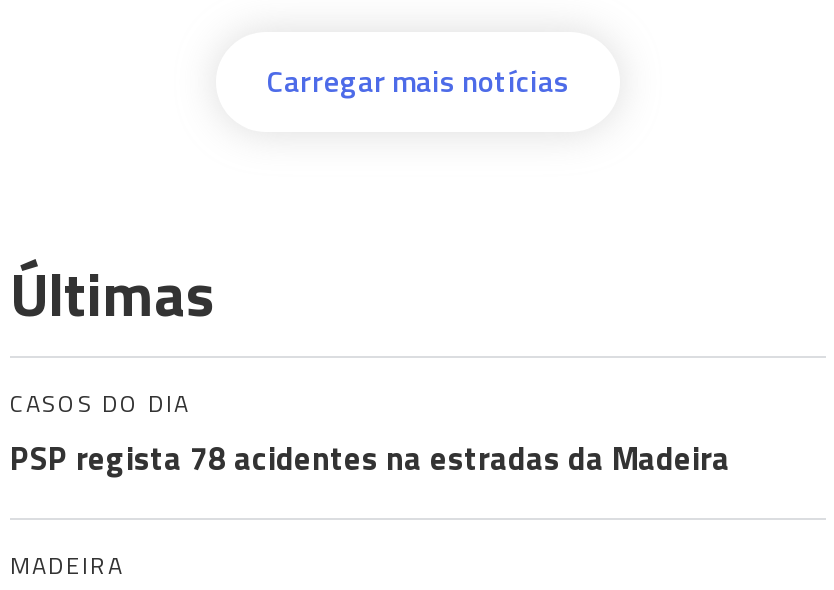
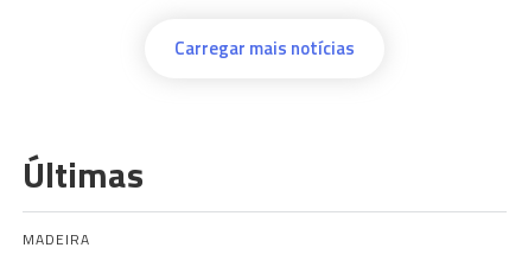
[10,384,730,482] CASOS DO DIA | PSP regista 78 acidentes na estradas da Madeira -> none

